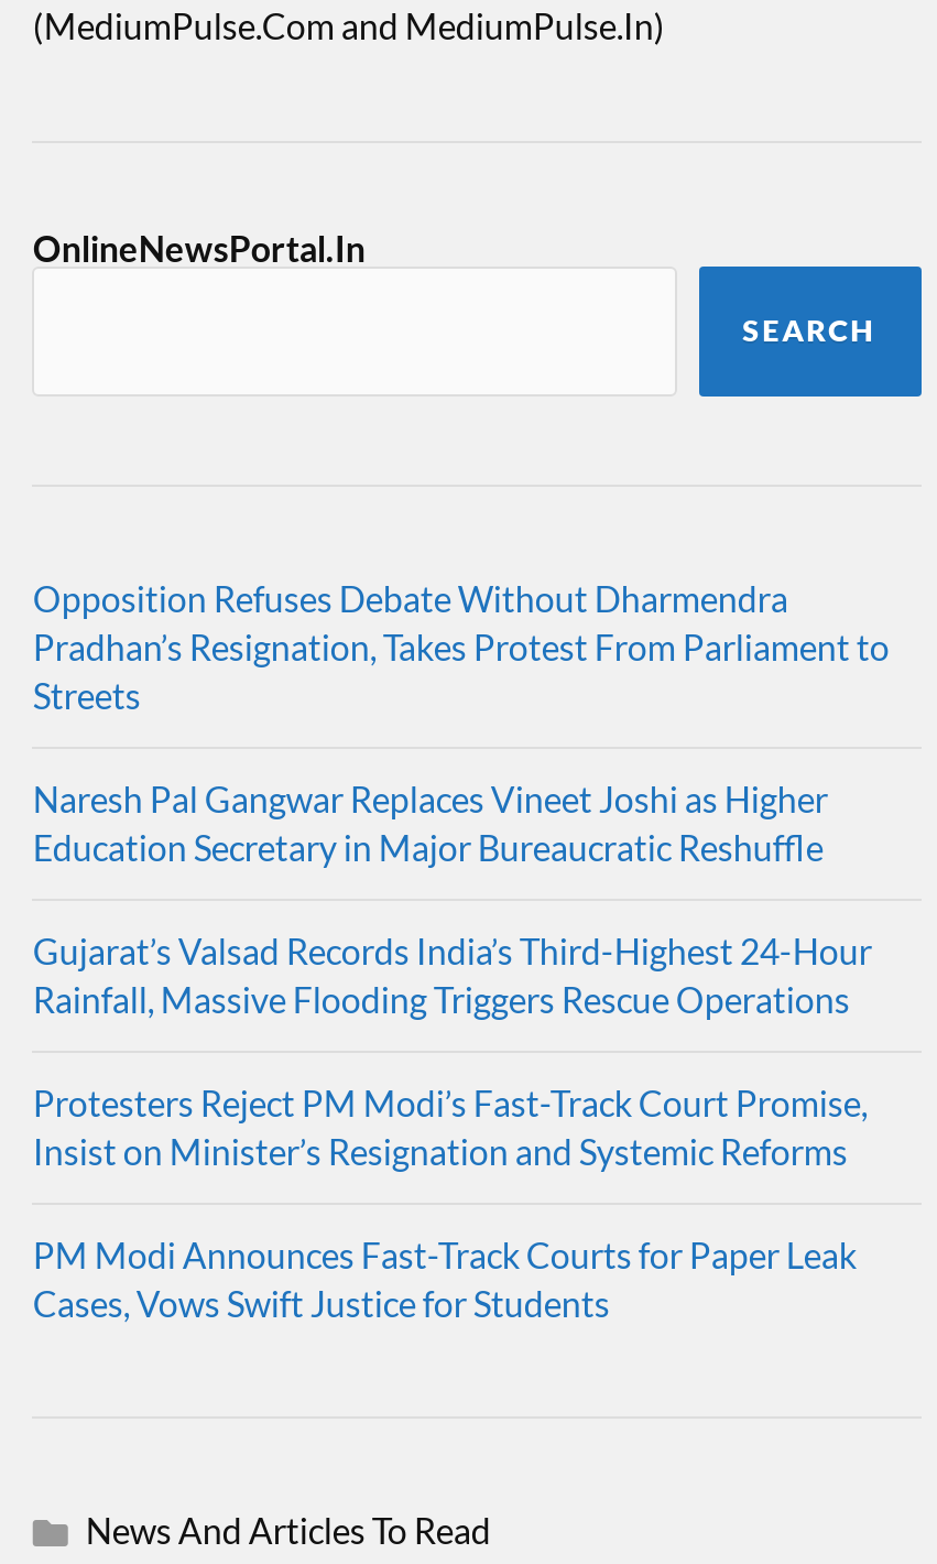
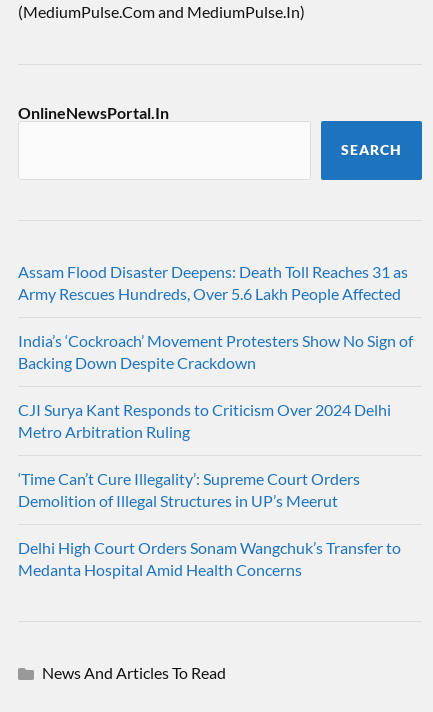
[33,578,889,717] Opposition Refuses Debate Without Dharmendra | Pradhan’s Resignation, Takes Protest From Parliament to | Streets -> [18,262,408,303] Assam Flood Disaster Deepens: Death Toll Reaches 31 as | Army Rescues Hundreds, Over 5.6 Lakh People Affected
[33,778,828,869] Naresh Pal Gangwar Replaces Vineet Joshi as Higher | Education Secretary in Major Bureaucratic Reshuffle -> [18,331,413,372] India’s ‘Cockroach’ Movement Protesters Show No Sign of | Backing Down Despite Crackdown
[33,930,872,1021] Gujarat’s Valsad Records India’s Third-Highest 24-Hour | Rainfall, Massive Flooding Triggers Rescue Operations -> [18,400,391,441] CJI Surya Kant Responds to Criticism Over 2024 Delhi | Metro Arbitration Ruling
[33,1082,867,1173] Protesters Reject PM Modi’s Fast-Track Court Promise, | Insist on Minister’s Resignation and Systemic Reforms -> [18,469,360,510] ‘Time Can’t Cure Illegality’: Supreme Court Orders | Demolition of Illegal Structures in UP’s Meerut
[33,1234,856,1325] PM Modi Announces Fast-Track Courts for Paper Leak | Cases, Vows Swift Justice for Students -> [18,538,401,579] Delhi High Court Orders Sonam Wangchuk’s Transfer to | Medanta Hospital Amid Health Concerns

